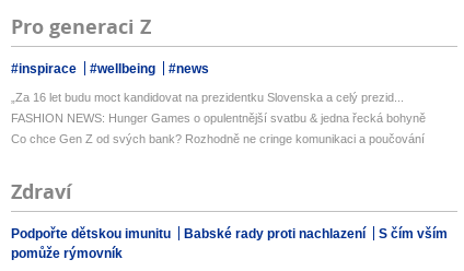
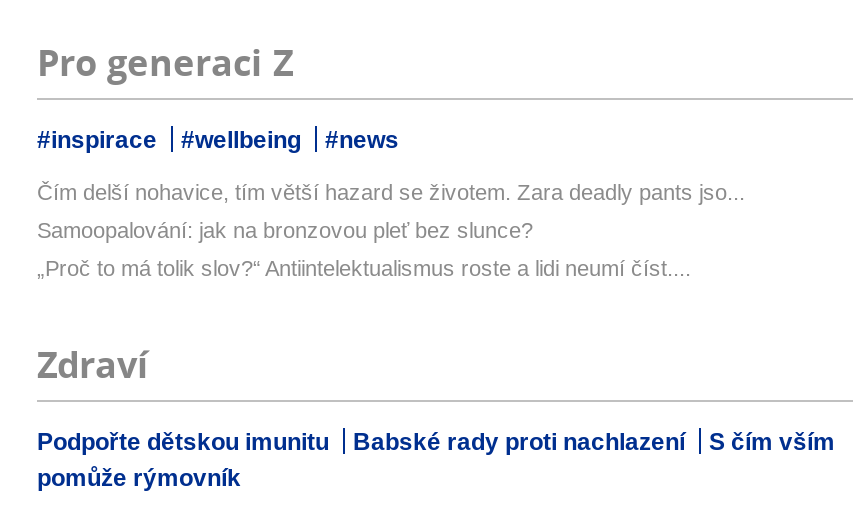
[11,91,404,104] „Za 16 let budu moct kandidovat na prezidentku Slovenska a celý prezid... -> [37,180,745,204] Čím delší nohavice, tím větší hazard se životem. Zara deadly pants jso...
[11,111,426,125] FASHION NEWS: Hunger Games o opulentnější svatbu & jedna řecká bohyně -> [37,218,533,242] Samoopalování: jak na bronzovou pleť bez slunce?
[11,132,425,145] Co chce Gen Z od svých bank? Rozhodně ne cringe komunikaci a poučování -> [37,256,691,280] „Proč to má tolik slov?“ Antiintelektualismus roste a lidi neumí číst....

